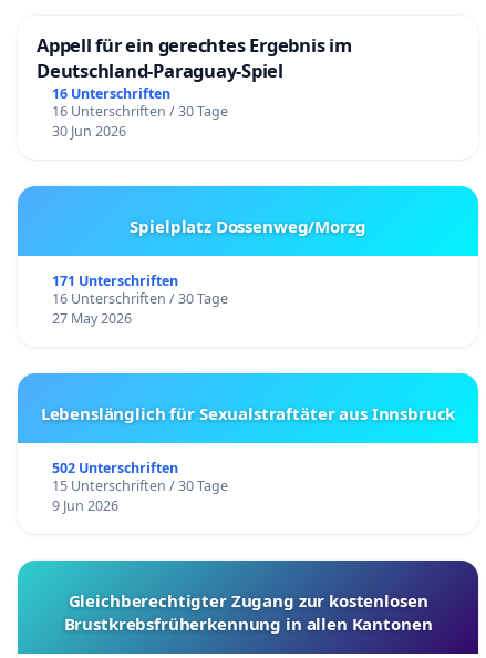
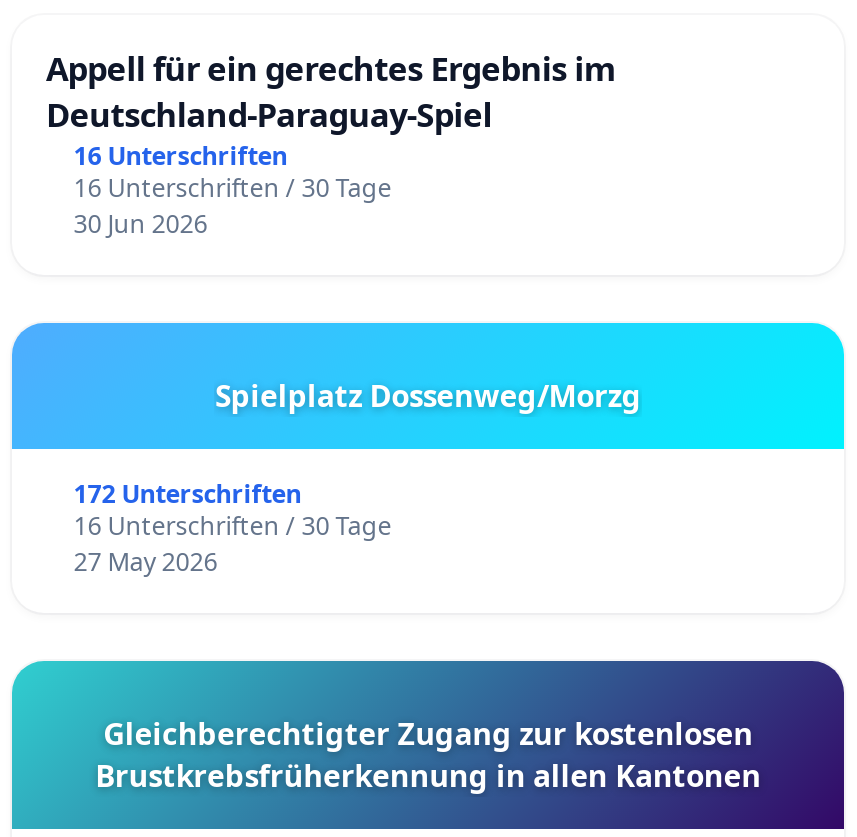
[52,271,178,290] 171 Unterschriften -> [74,476,302,510] 172 Unterschriften
[41,402,455,515] Lebenslänglich für Sexualstraftäter aus Innsbruck | 502 Unterschriften | 15 Unterschriften / 30 Tage | 9 Jun 2026 -> none

